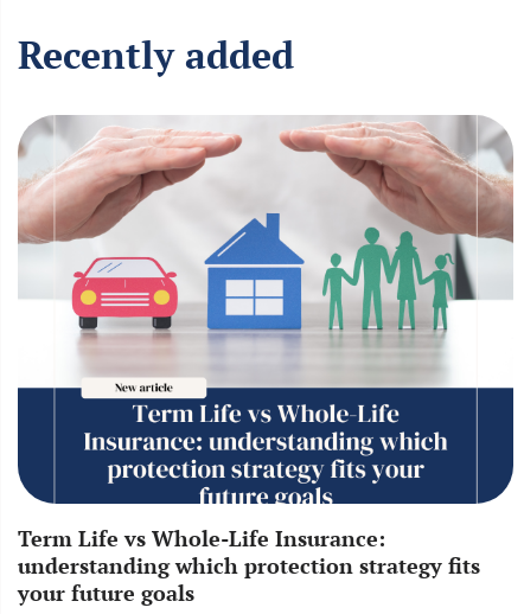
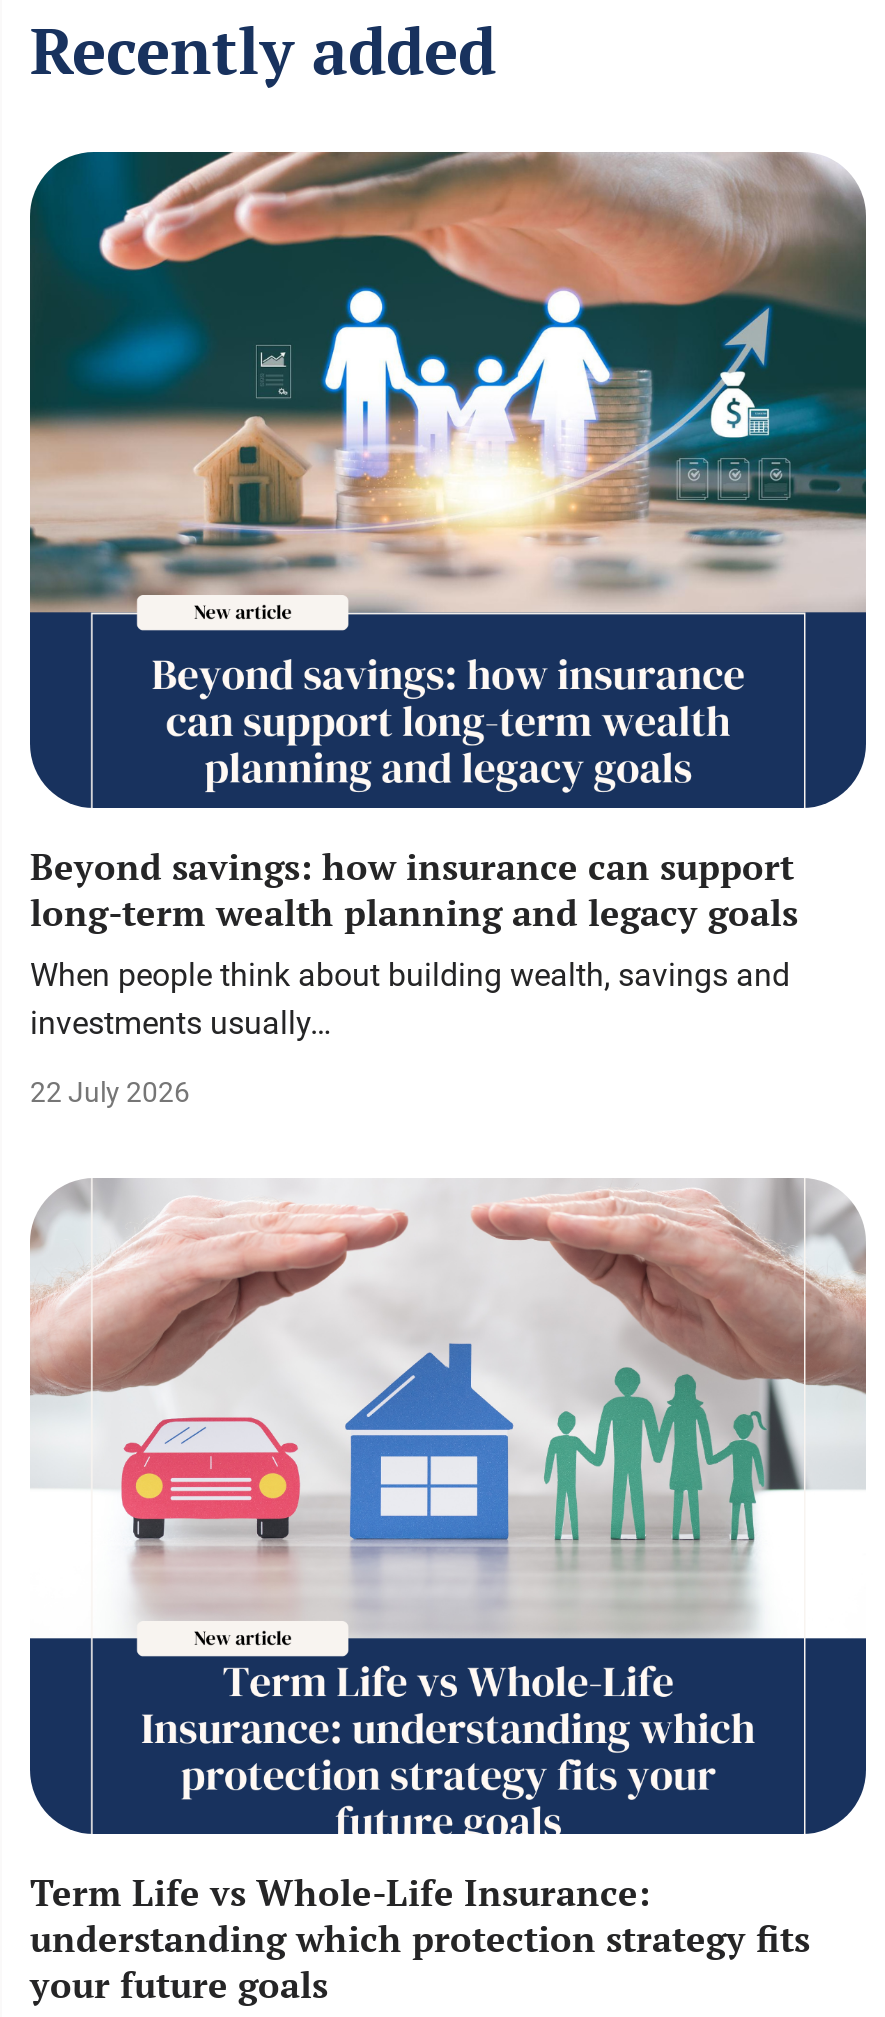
none -> [28,150,868,614] [image]
none -> [30,640,798,1109] [image] | Beyond savings: how insurance can support | long-term wealth planning and legacy goals | When people think about building wealth, savings and | investments usually… | 22 July 2026

